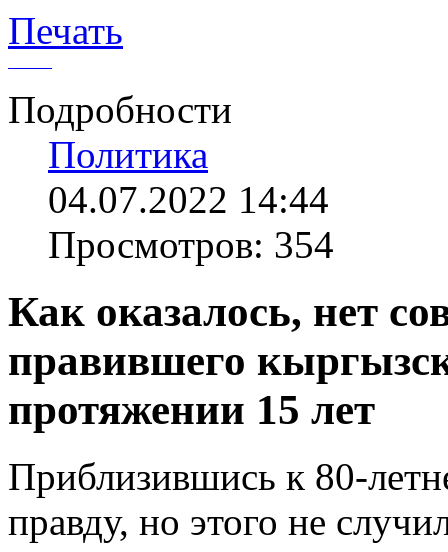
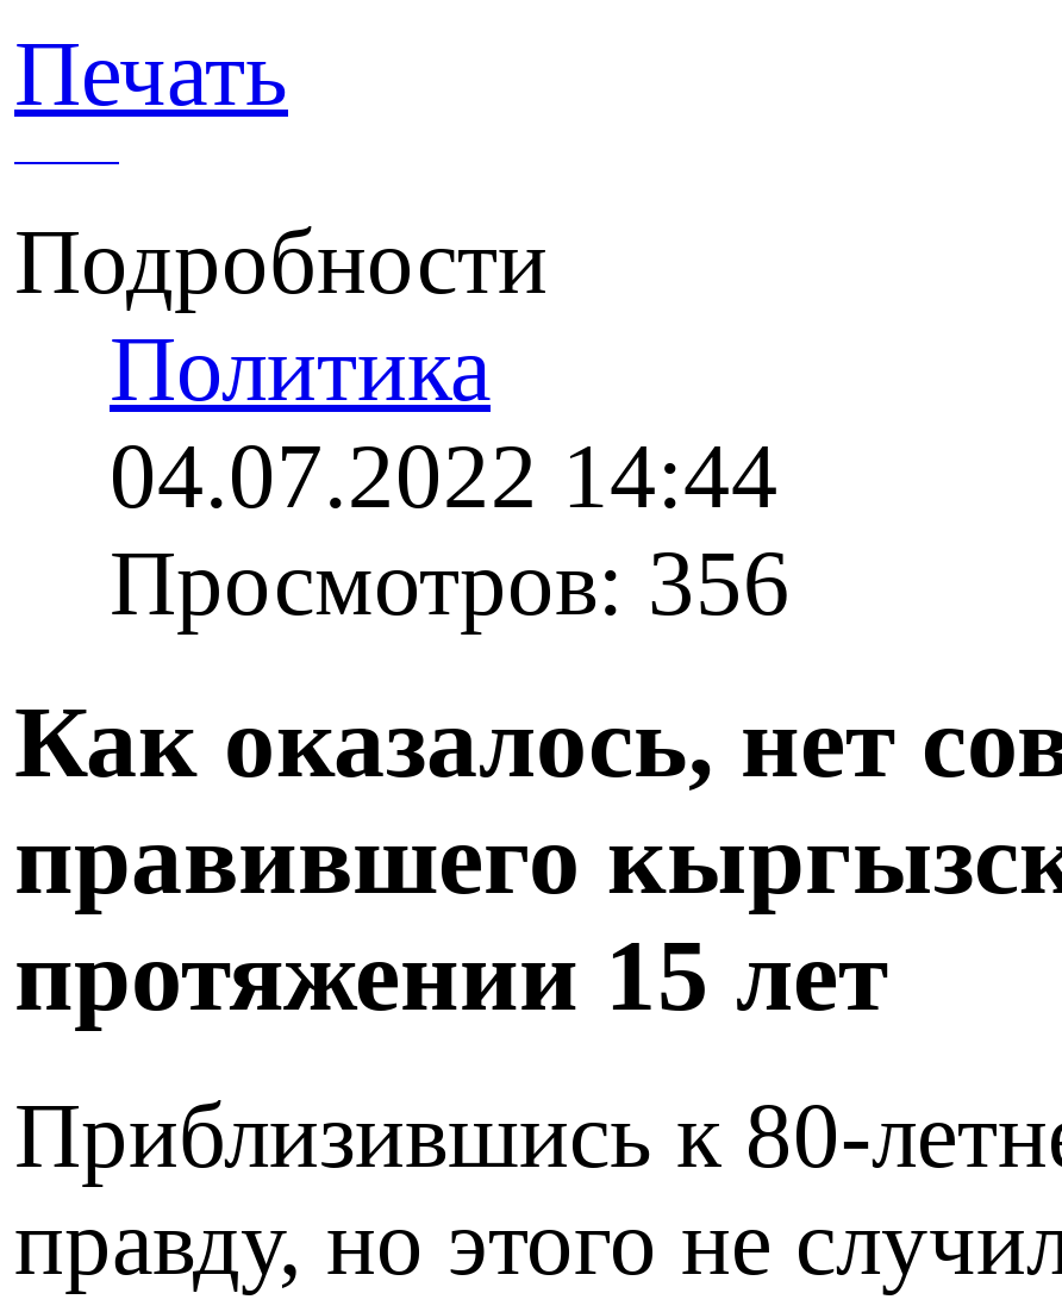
[48,223,334,266] Просмотров: 354 -> [110,531,791,633] Просмотров: 356

